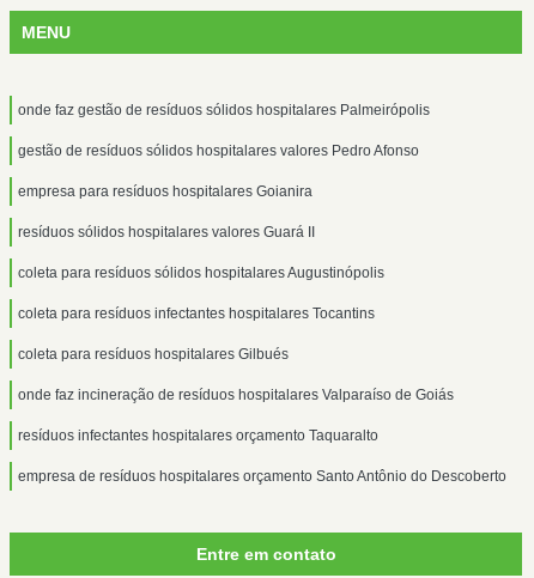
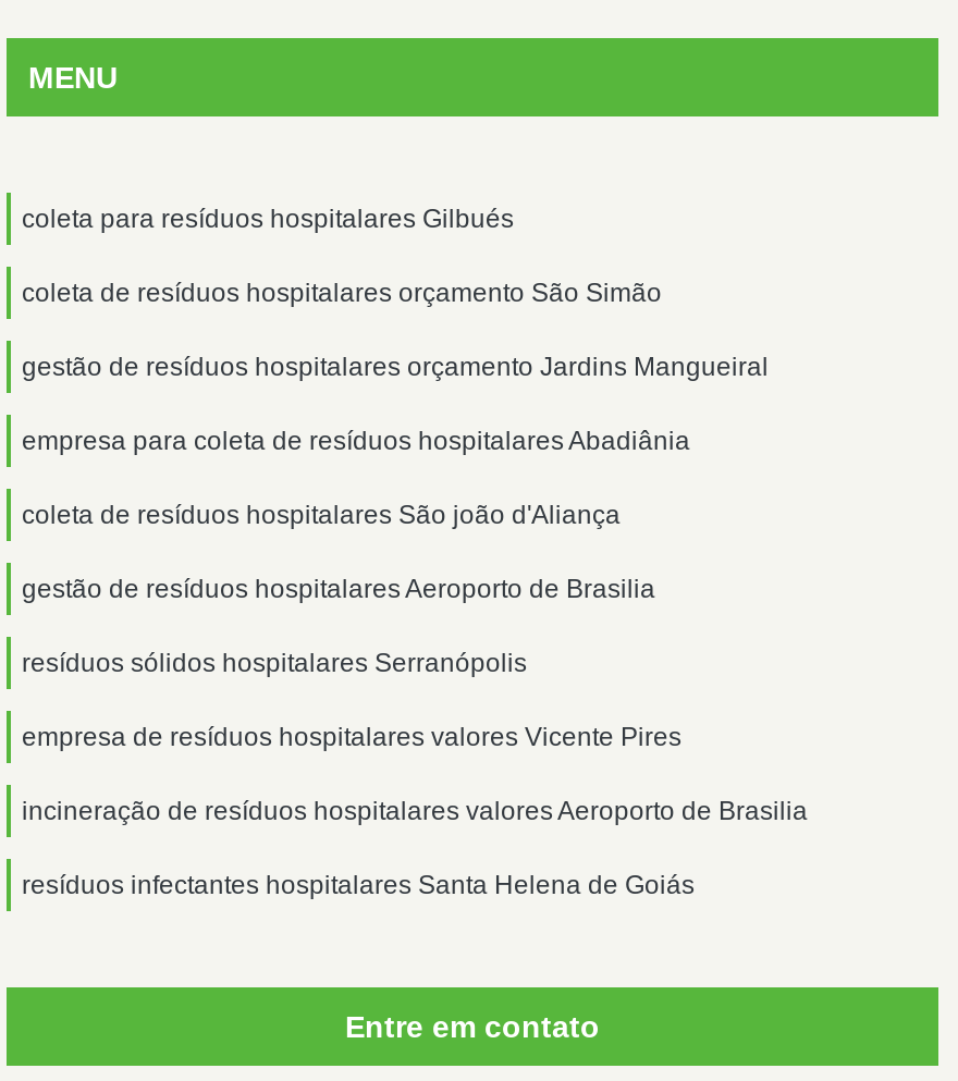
[18,102,430,322] onde faz gestão de resíduos sólidos hospitalares Palmeirópolis | gestão de resíduos sólidos hospitalares valores Pedro Afonso | empresa para resíduos hospitalares Goianira | resíduos sólidos hospitalares valores Guará II | coleta para resíduos sólidos hospitalares Augustinópolis | coleta para resíduos infectantes hospitalares Tocantins -> none
moved [18,346,289,363] -> [22,204,514,234]: coleta para resíduos hospitalares Gilbués
[18,387,506,485] onde faz incineração de resíduos hospitalares Valparaíso de Goiás | resíduos infectantes hospitalares orçamento Taquaralto | empresa de resíduos hospitalares orçamento Santo Antônio do Descoberto -> [22,278,808,900] coleta de resíduos hospitalares orçamento São Simão | gestão de resíduos hospitalares orçamento Jardins Mangueiral | empresa para coleta de resíduos hospitalares Abadiânia | coleta de resíduos hospitalares São joão d'Aliança | gestão de resíduos hospitalares Aeroporto de Brasilia | resíduos sólidos hospitalares Serranópolis | empresa de resíduos hospitalares valores Vicente Pires | incineração de resíduos hospitalares valores Aeroporto de Brasilia | resíduos infectantes hospitalares Santa Helena de Goiás

